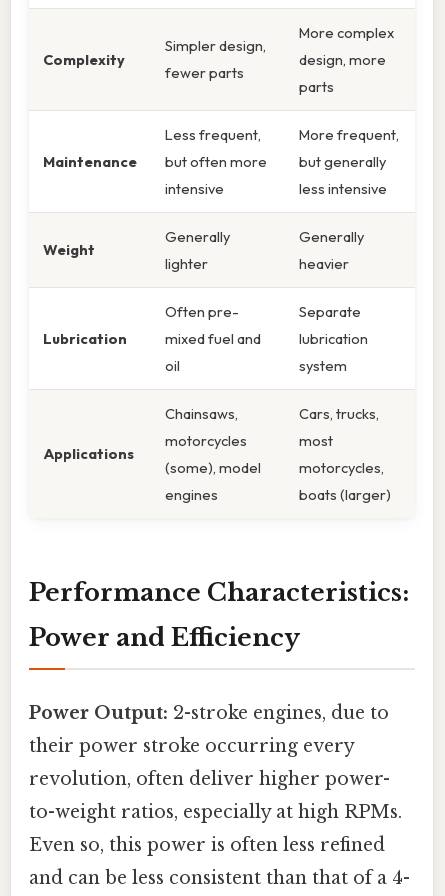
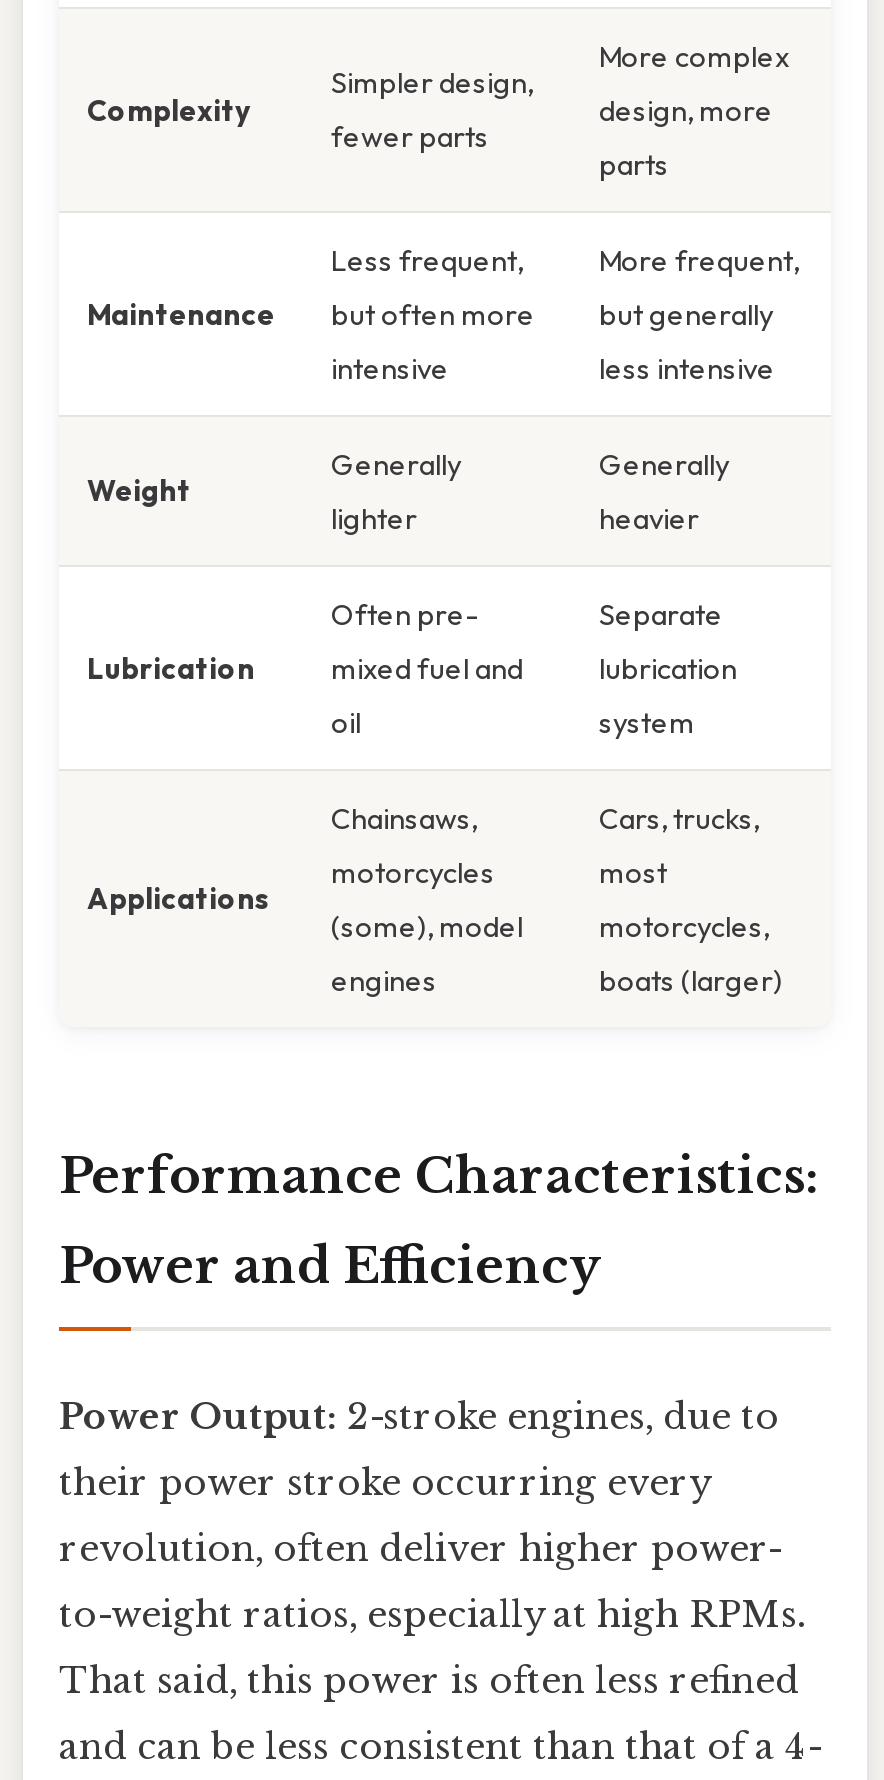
[29,834,385,856] Even so, this power is often less refined -> [59,1658,799,1702] That said, this power is often less refined

